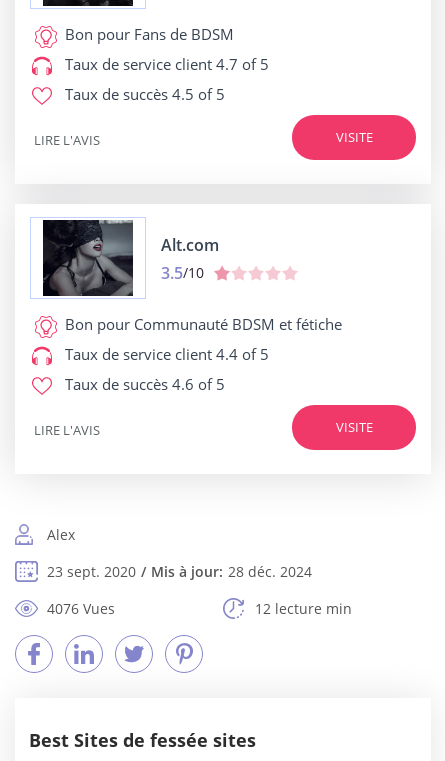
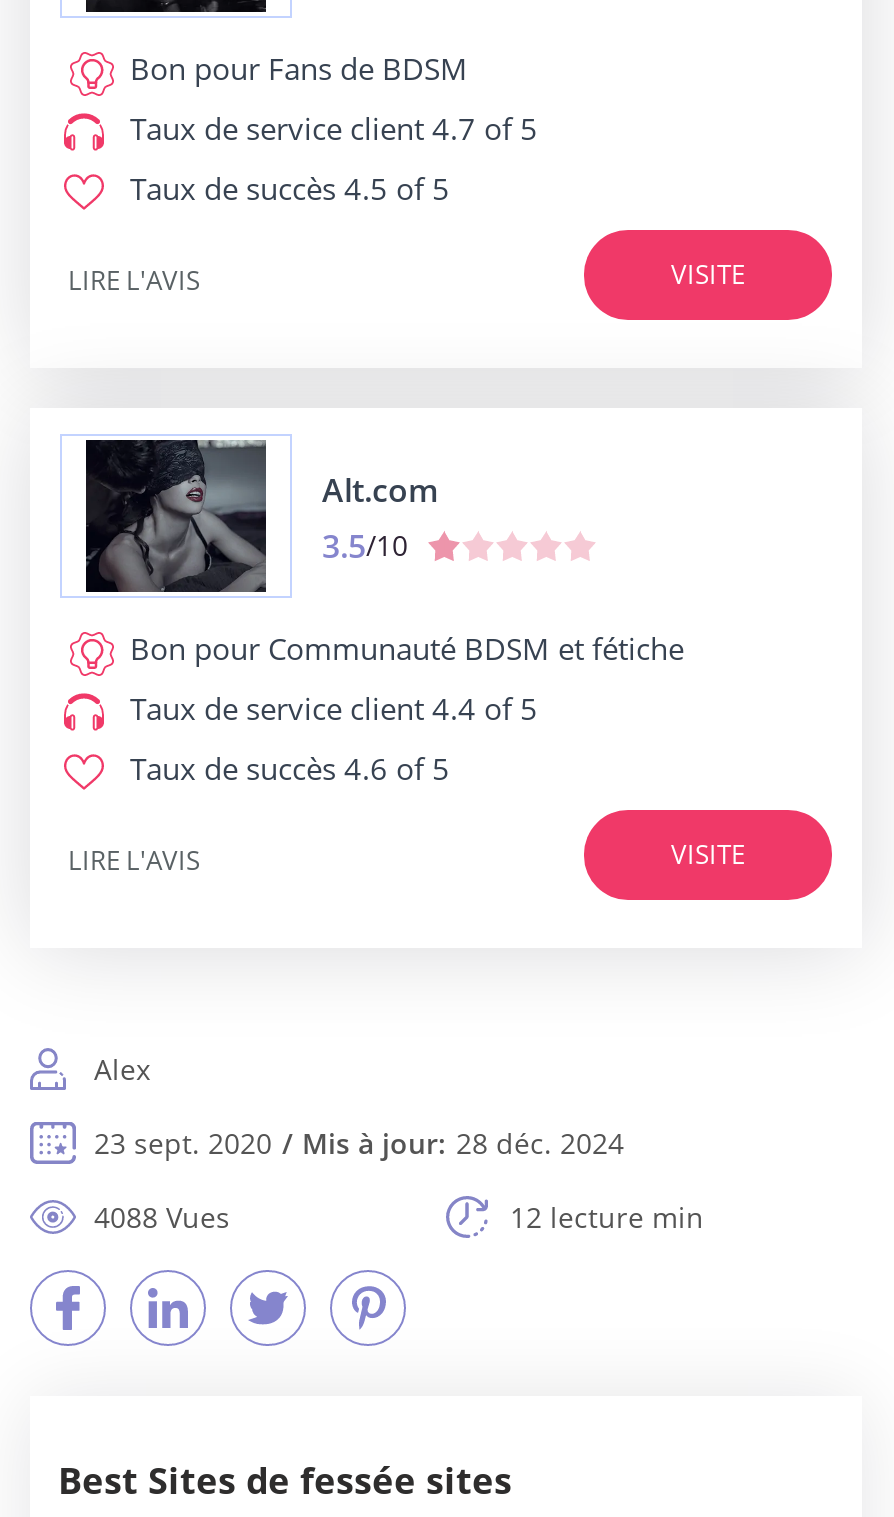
[47,599,115,618] 4076 Vues -> [94,1198,230,1236] 4088 Vues

